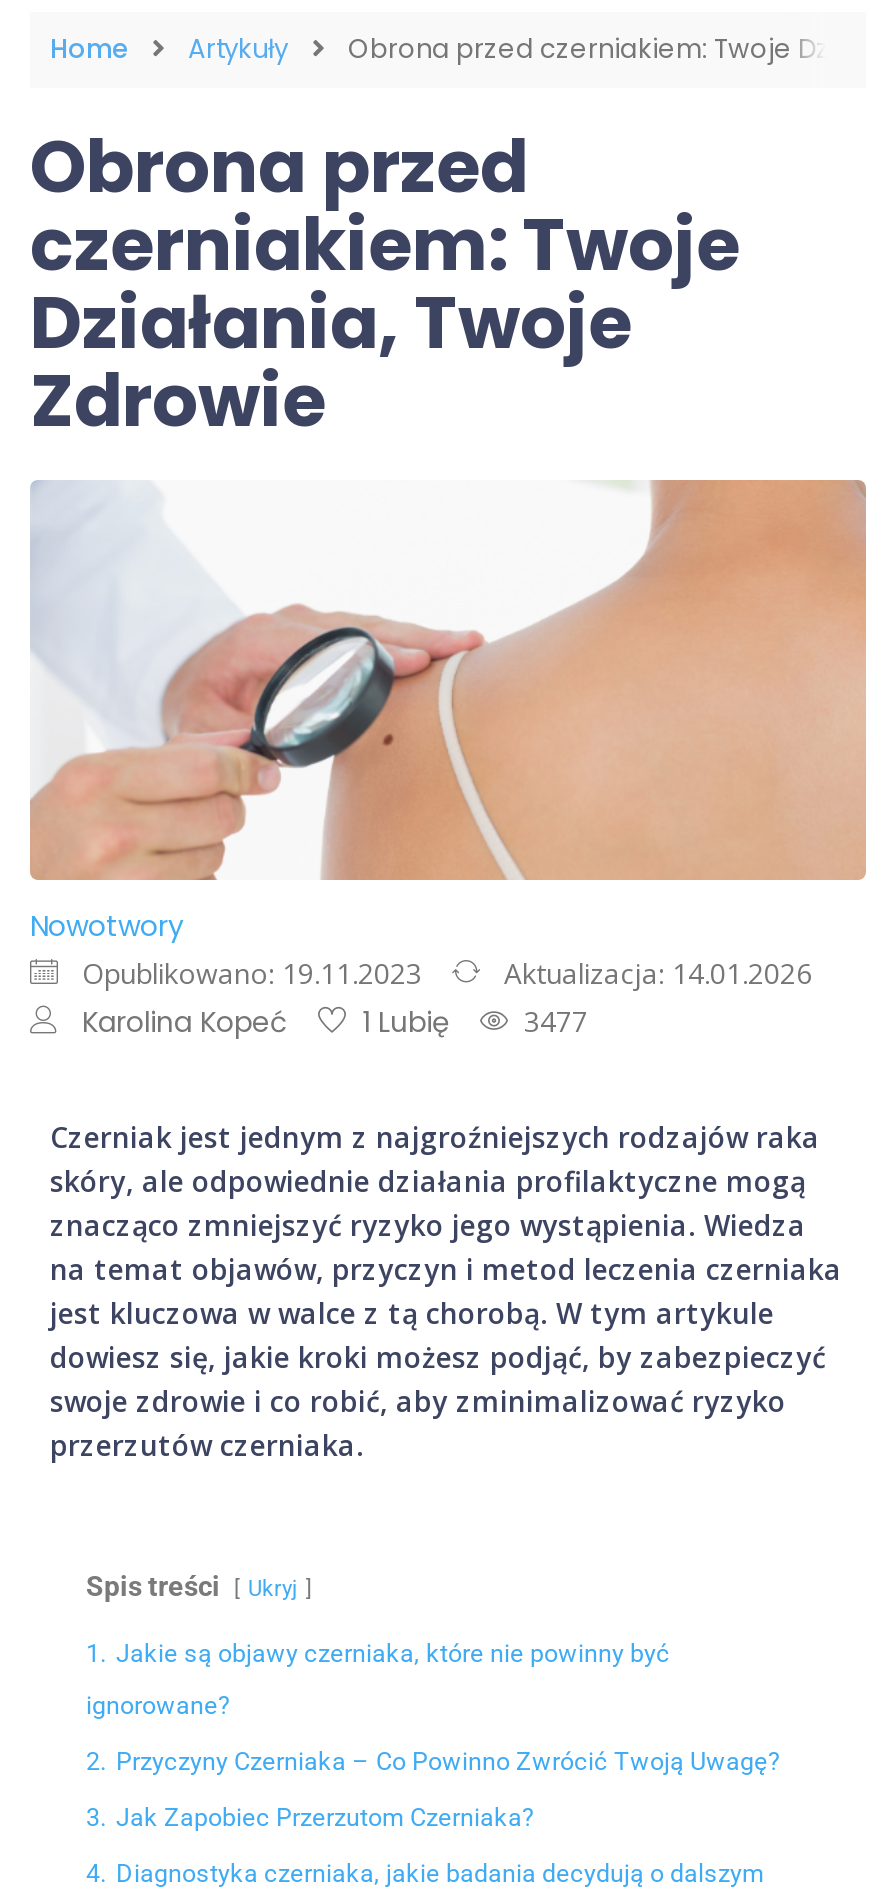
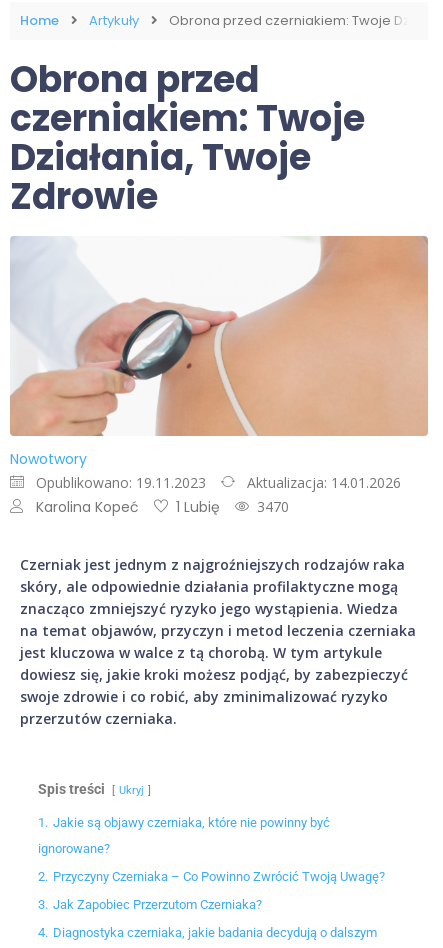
[82,1002,588,1042] Karolina Kopeć 1 Lubię 3477 -> [36,497,289,517] Karolina Kopeć 1 Lubię 3470

